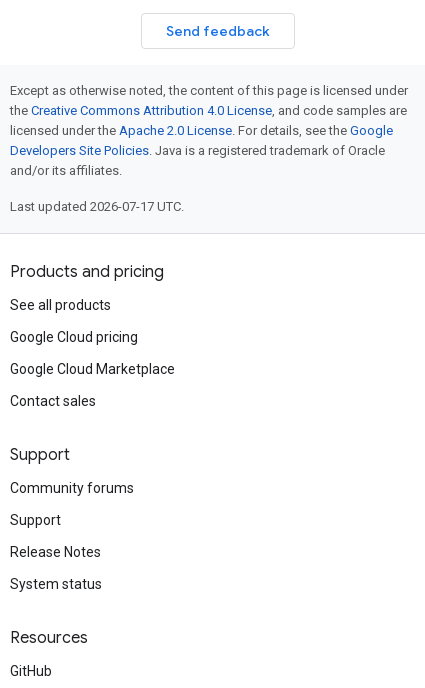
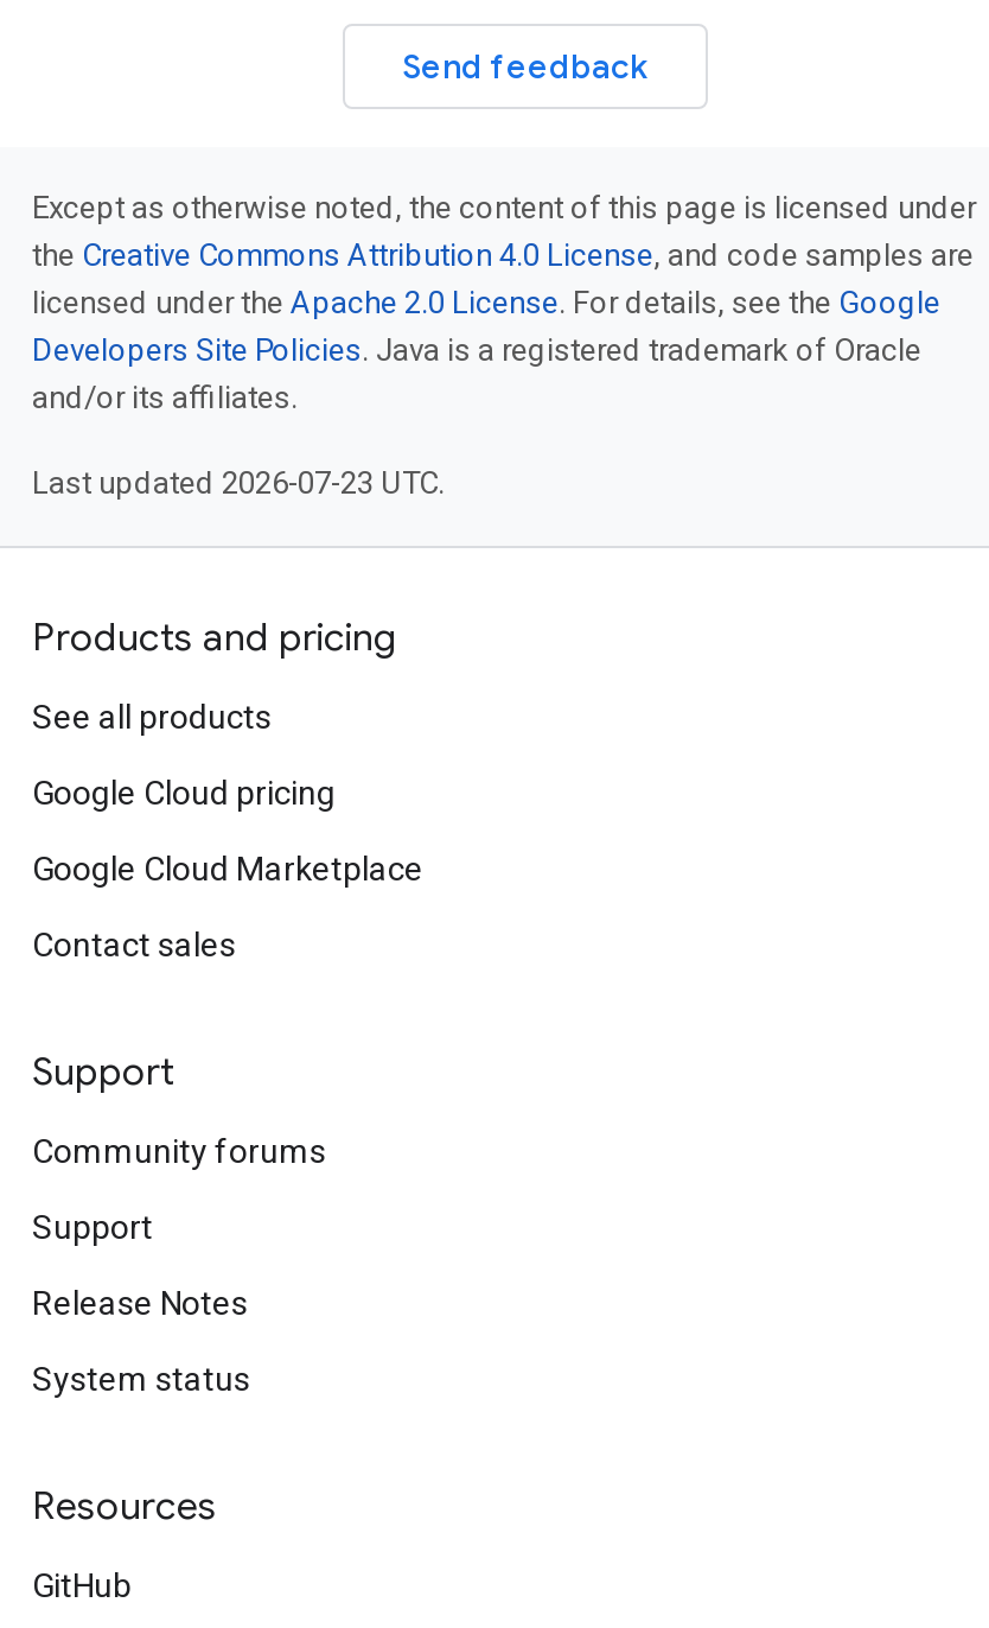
[10,199,184,214] Last updated 2026-07-17 UTC. -> [32,465,445,501] Last updated 2026-07-23 UTC.

